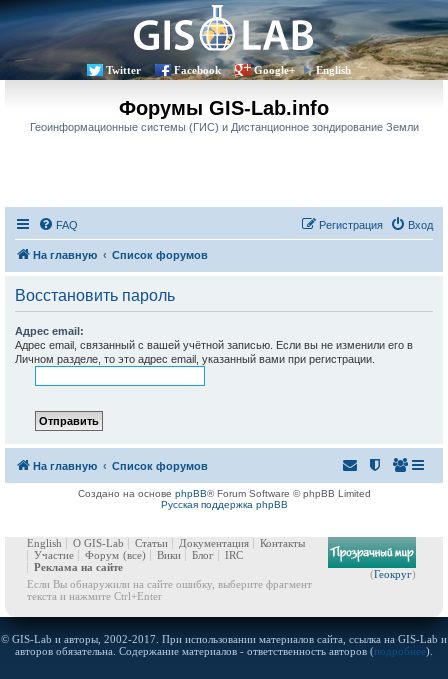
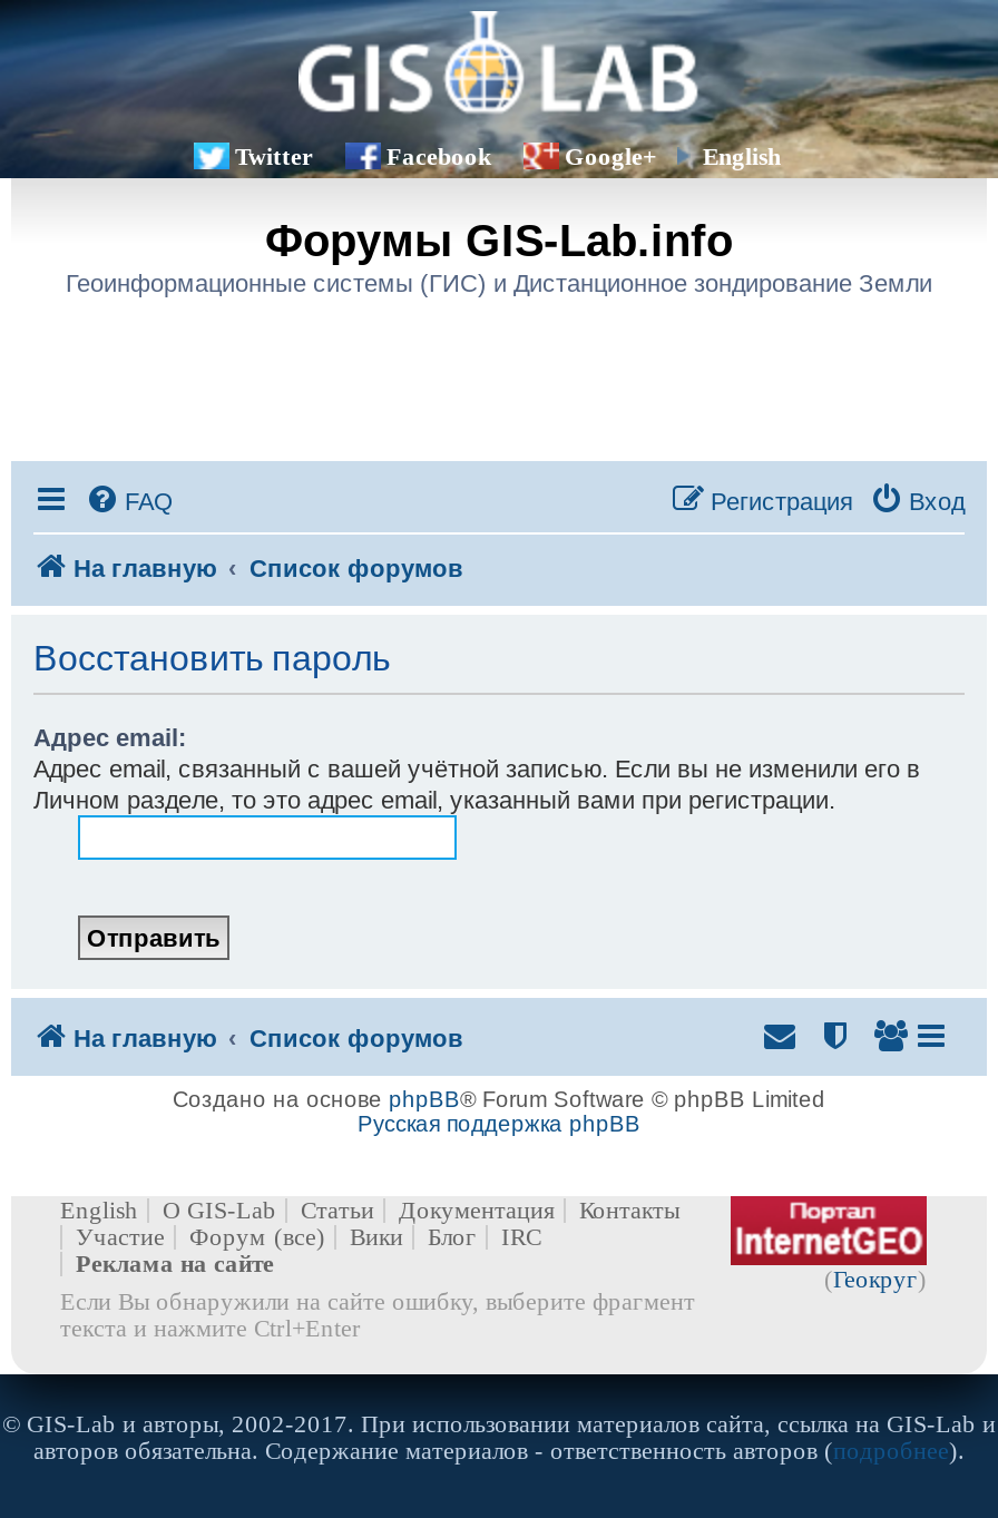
[327,536,417,569] [image] -> [728,1194,929,1267] [image]

